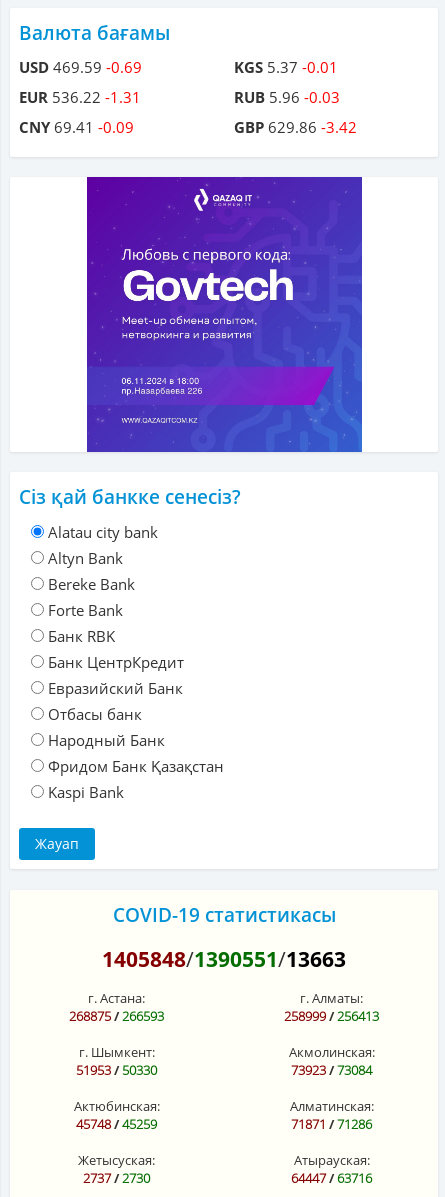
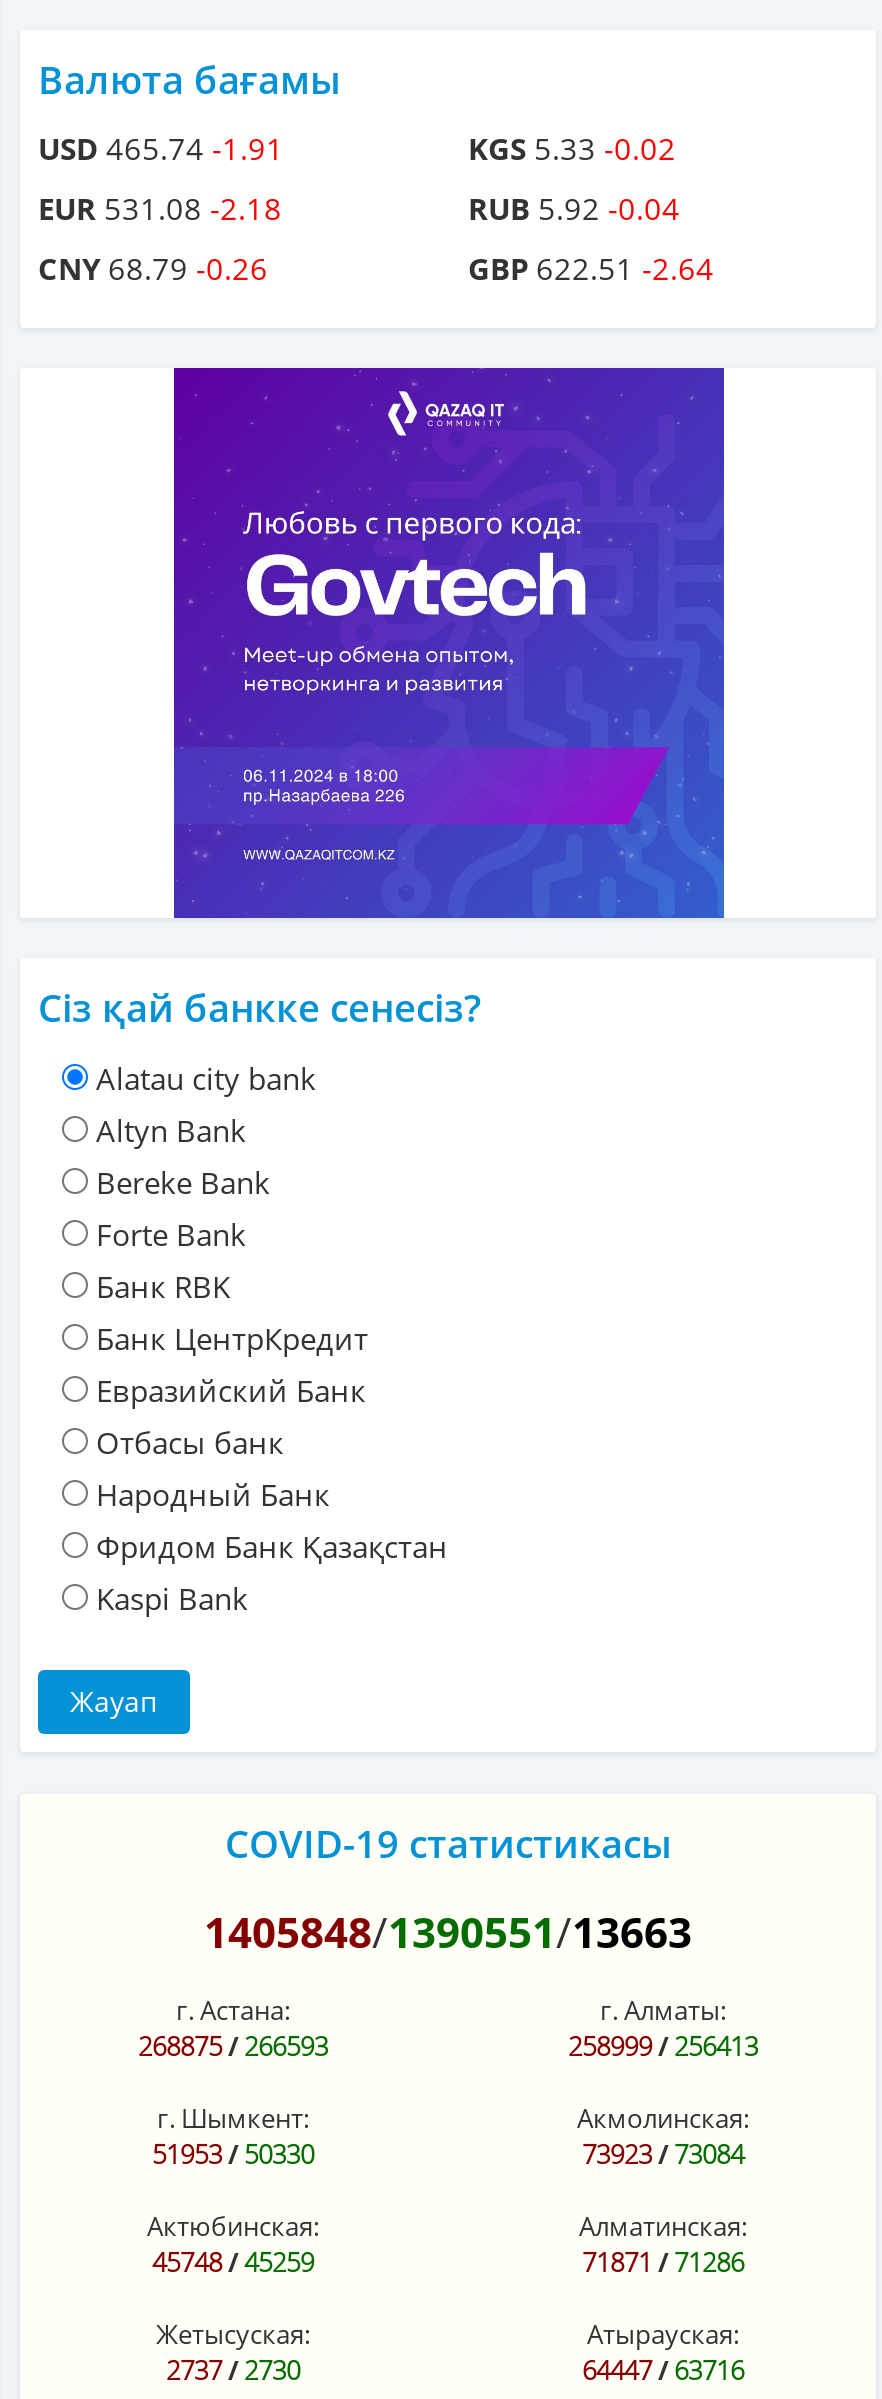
[19,57,142,77] USD 469.59 -0.69 -> [38,128,284,168] USD 465.74 -1.91
[234,57,338,77] KGS 5.37 -0.01 -> [468,128,676,168] KGS 5.33 -0.02
[19,87,141,107] EUR 536.22 -1.31 -> [38,188,282,228] EUR 531.08 -2.18
[234,87,340,107] RUB 5.96 -0.03 -> [468,188,680,228] RUB 5.92 -0.04
[19,117,134,137] CNY 69.41 -0.09 -> [38,248,268,288] CNY 68.79 -0.26
[234,117,357,137] GBP 629.86 -3.42 -> [468,248,714,288] GBP 622.51 -2.64

